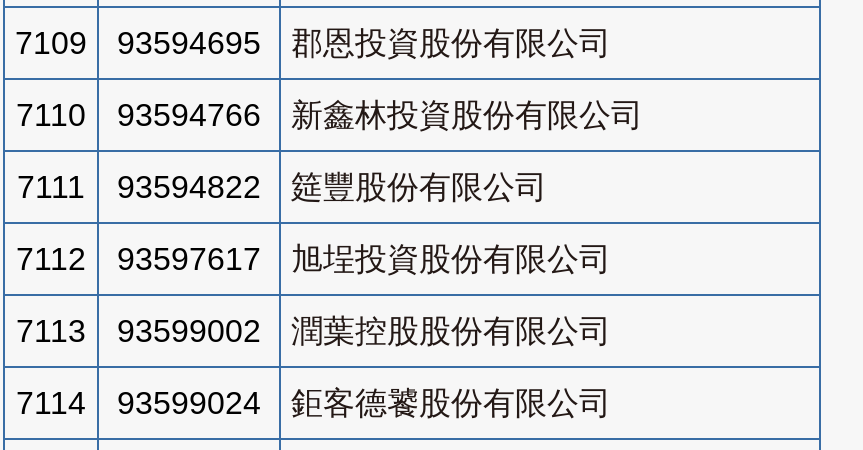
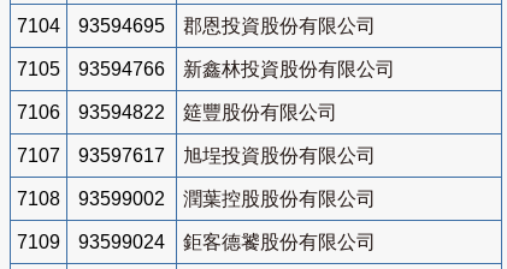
[15,26,611,60] 7109 93594695 郡恩投資股份有限公司 -> [17,15,376,36] 7104 93594695 郡恩投資股份有限公司
[16,98,643,132] 7110 93594766 新鑫林投資股份有限公司 -> [17,59,395,79] 7105 93594766 新鑫林投資股份有限公司
[17,170,547,204] 7111 93594822 筵豐股份有限公司 -> [17,102,337,122] 7106 93594822 筵豐股份有限公司
[16,242,611,276] 7112 93597617 旭埕投資股份有限公司 -> [17,145,376,166] 7107 93597617 旭埕投資股份有限公司
[16,314,611,348] 7113 93599002 潤葉控股股份有限公司 -> [17,188,376,209] 7108 93599002 潤葉控股股份有限公司
[16,386,611,420] 7114 93599024 鉅客德饕股份有限公司 -> [17,232,376,252] 7109 93599024 鉅客德饕股份有限公司

